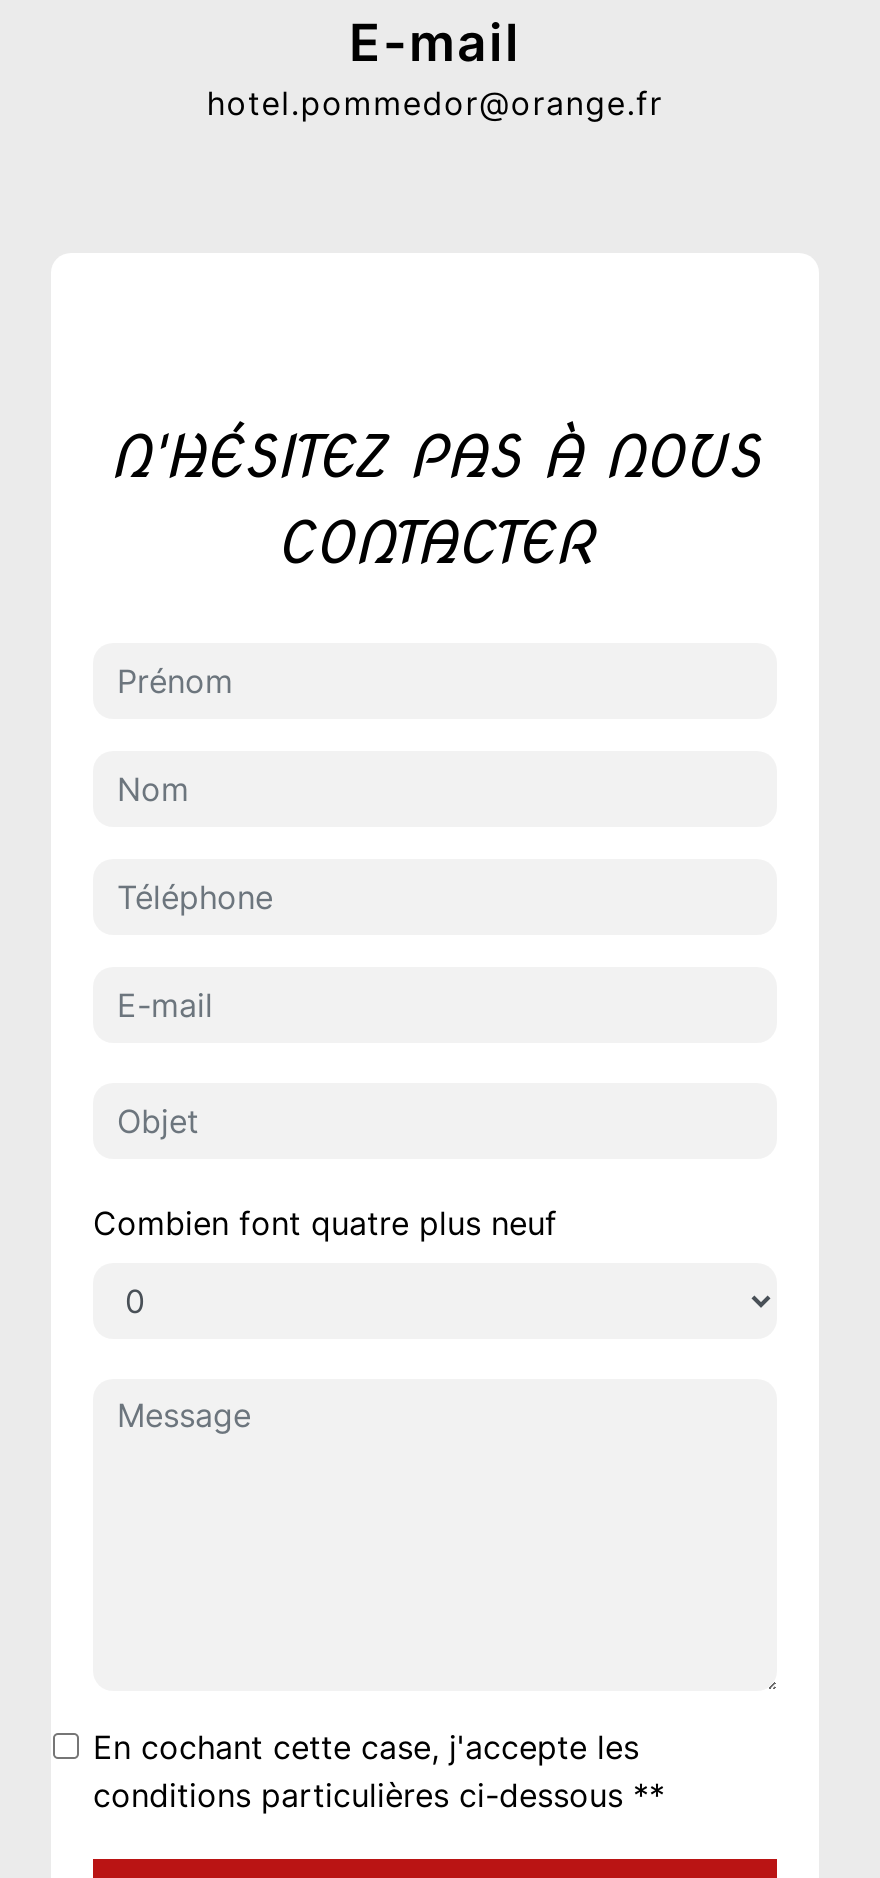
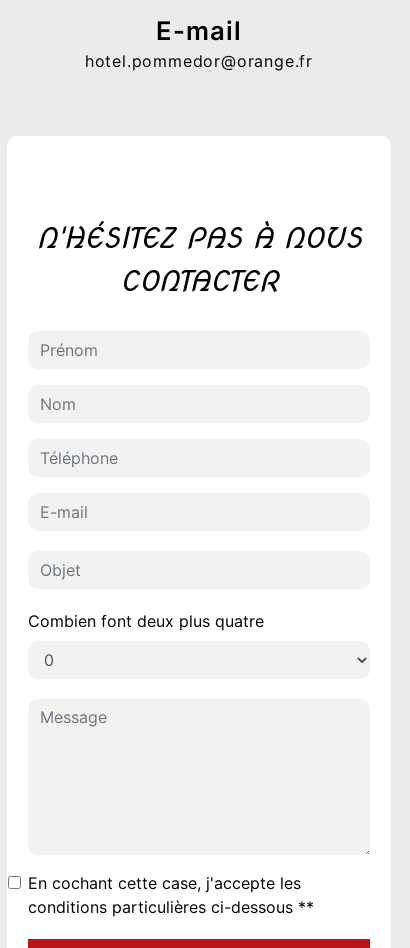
[93,1202,557,1242] Combien font quatre plus neuf -> [28,611,264,631] Combien font deux plus quatre

